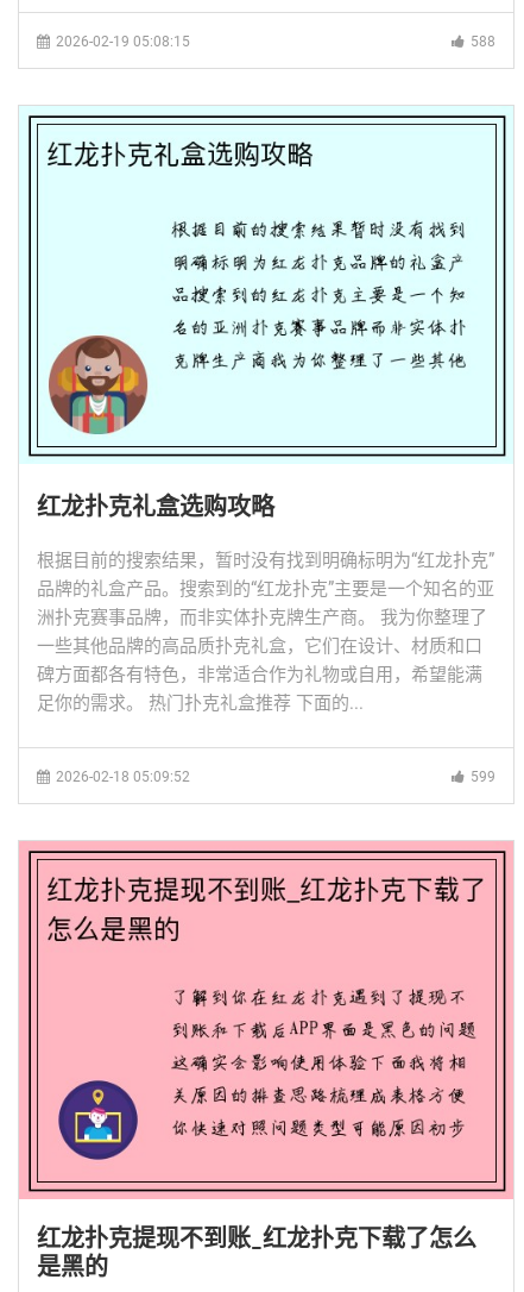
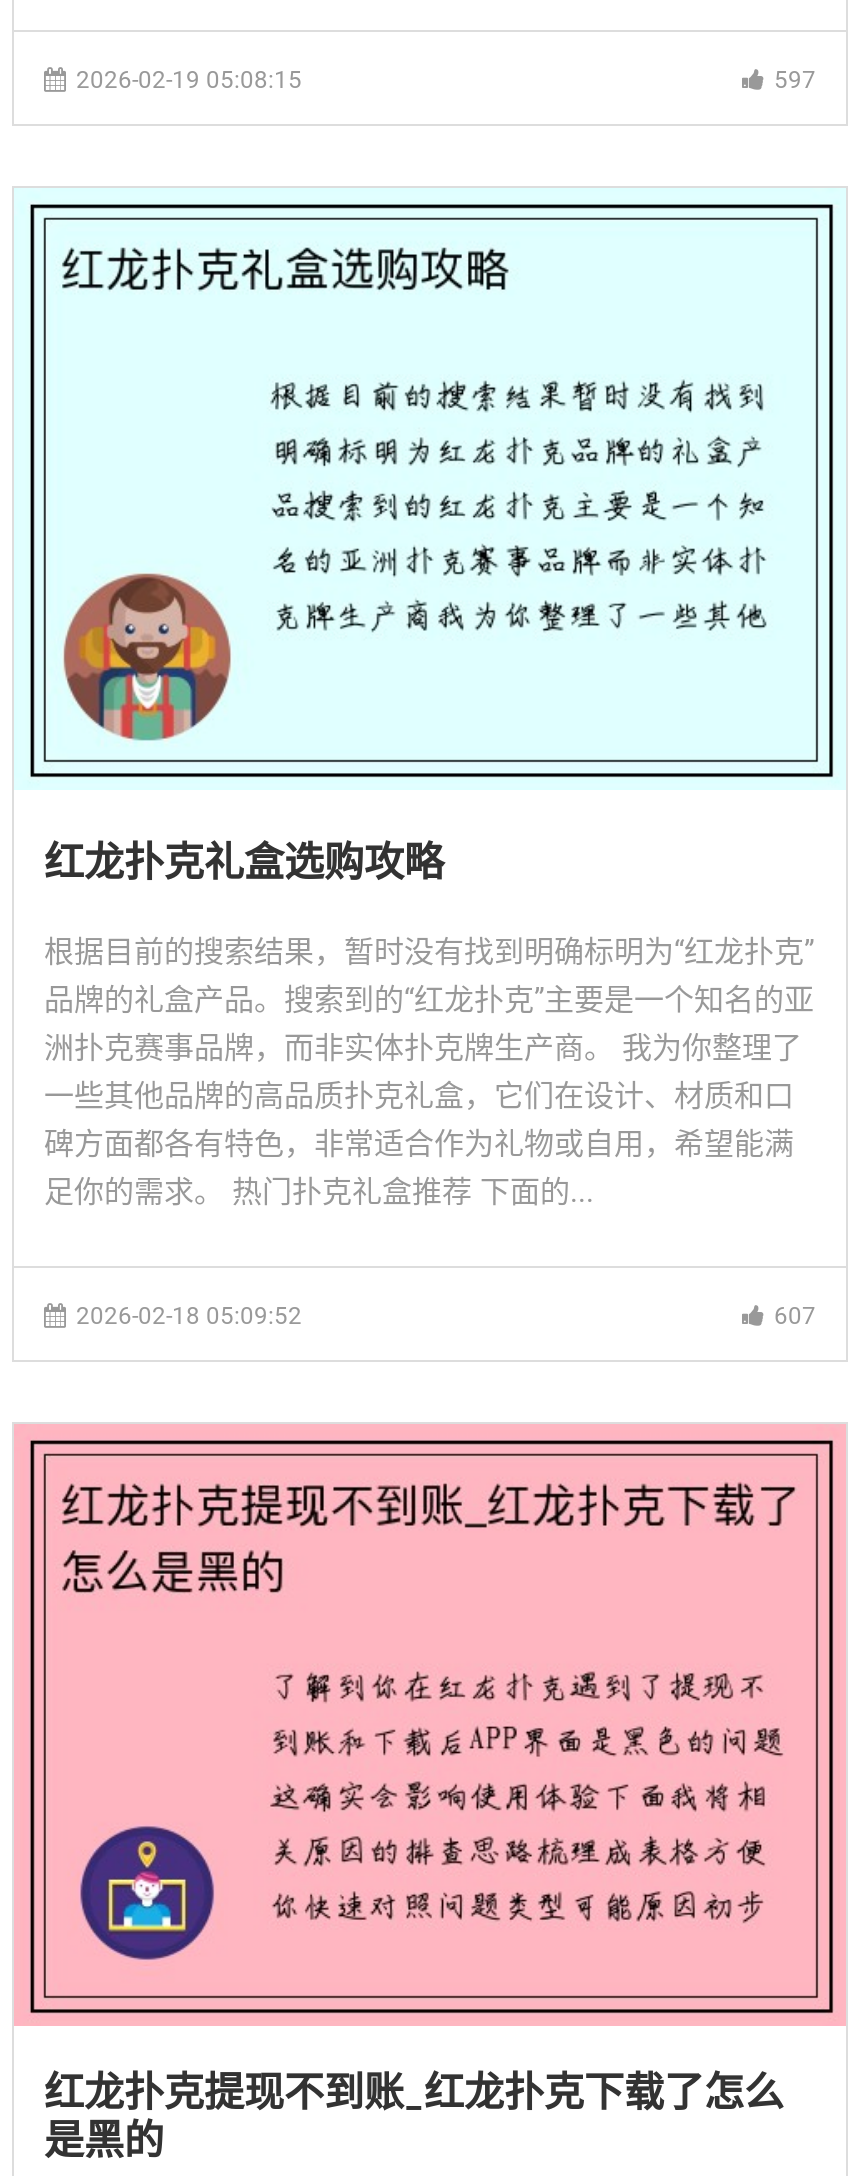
[471,33,495,49] 588 -> [774,65,816,93] 597
[471,768,495,785] 599 -> [774,1301,816,1329] 607

